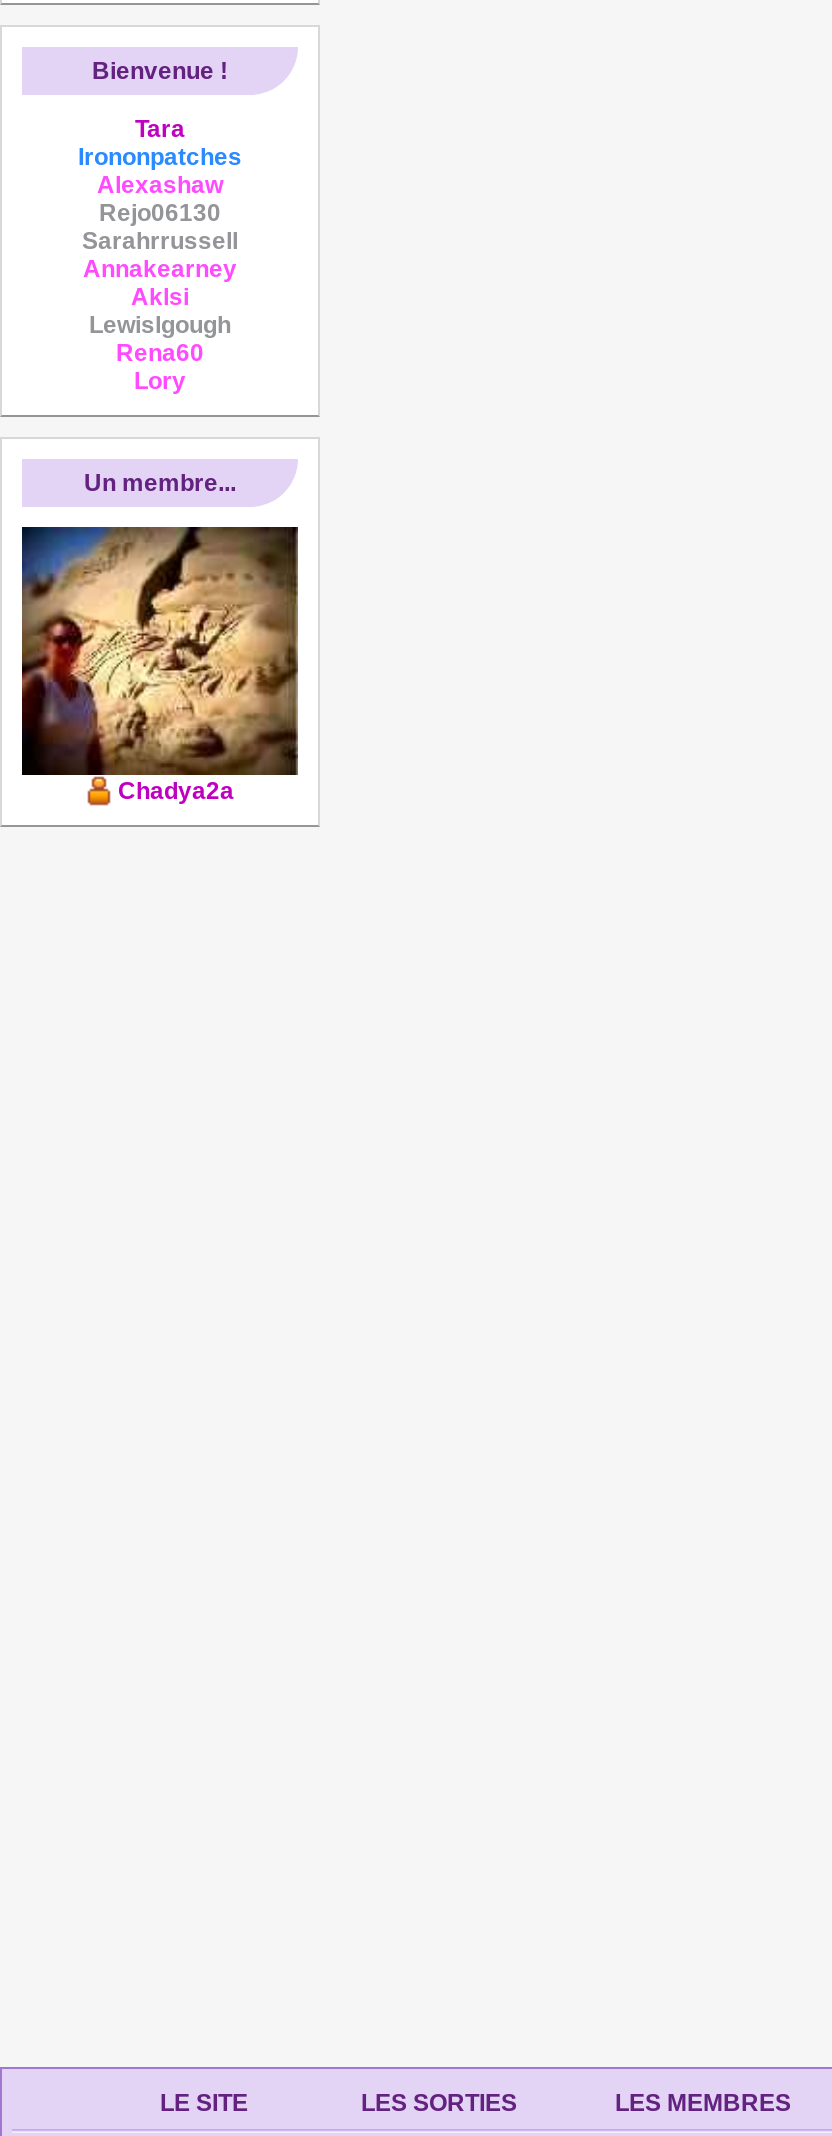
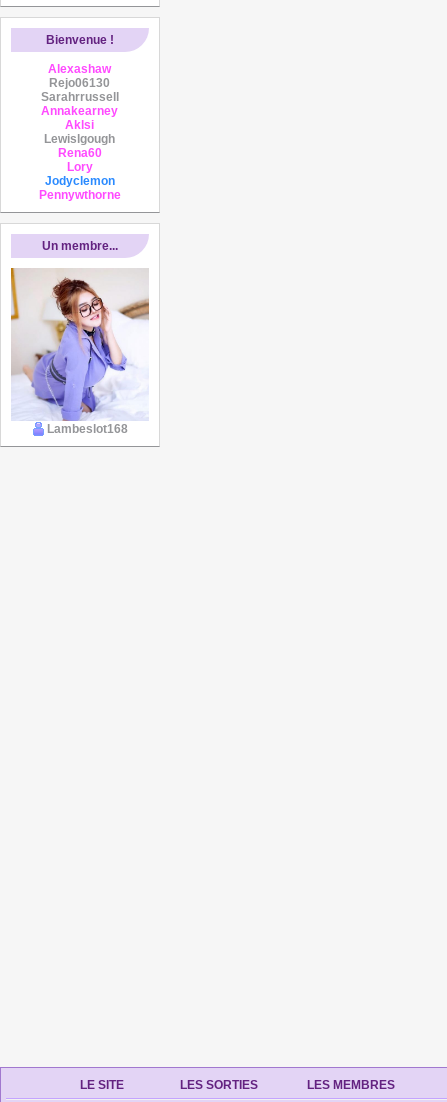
[78,115,242,171] Tara | Irononpatches -> none
moved [82,171,238,395] -> [41,62,119,174]: Alexashaw | Rejo06130 | Sarahrrussell | Annakearney | Aklsi | Lewislgough | Rena60 | Lory
none -> [39,174,121,202] Jodyclemon | Pennywthorne
[20,525,300,804] [image] | Chadya2a -> [10,267,150,436] [image] | Lambeslot168

